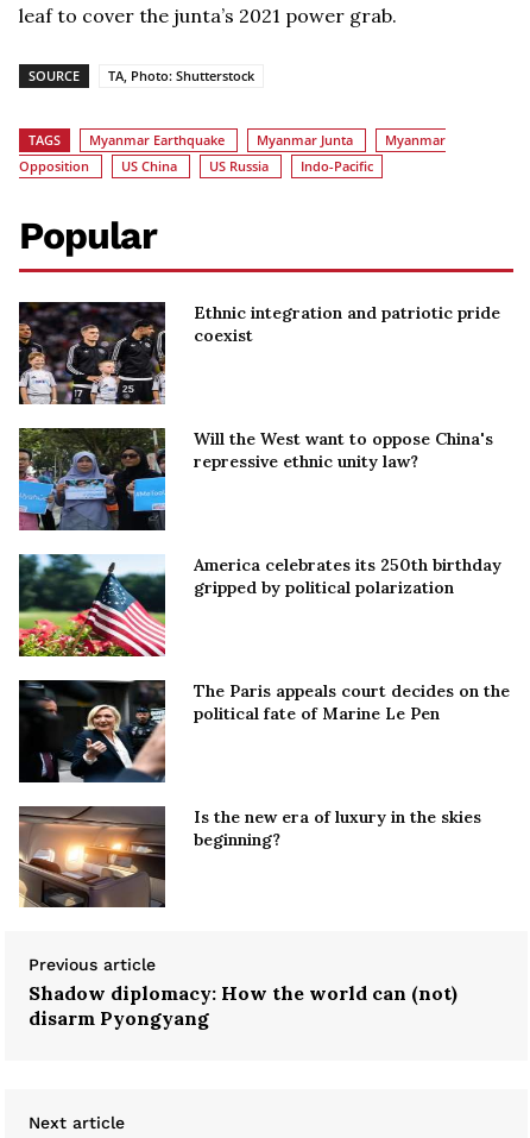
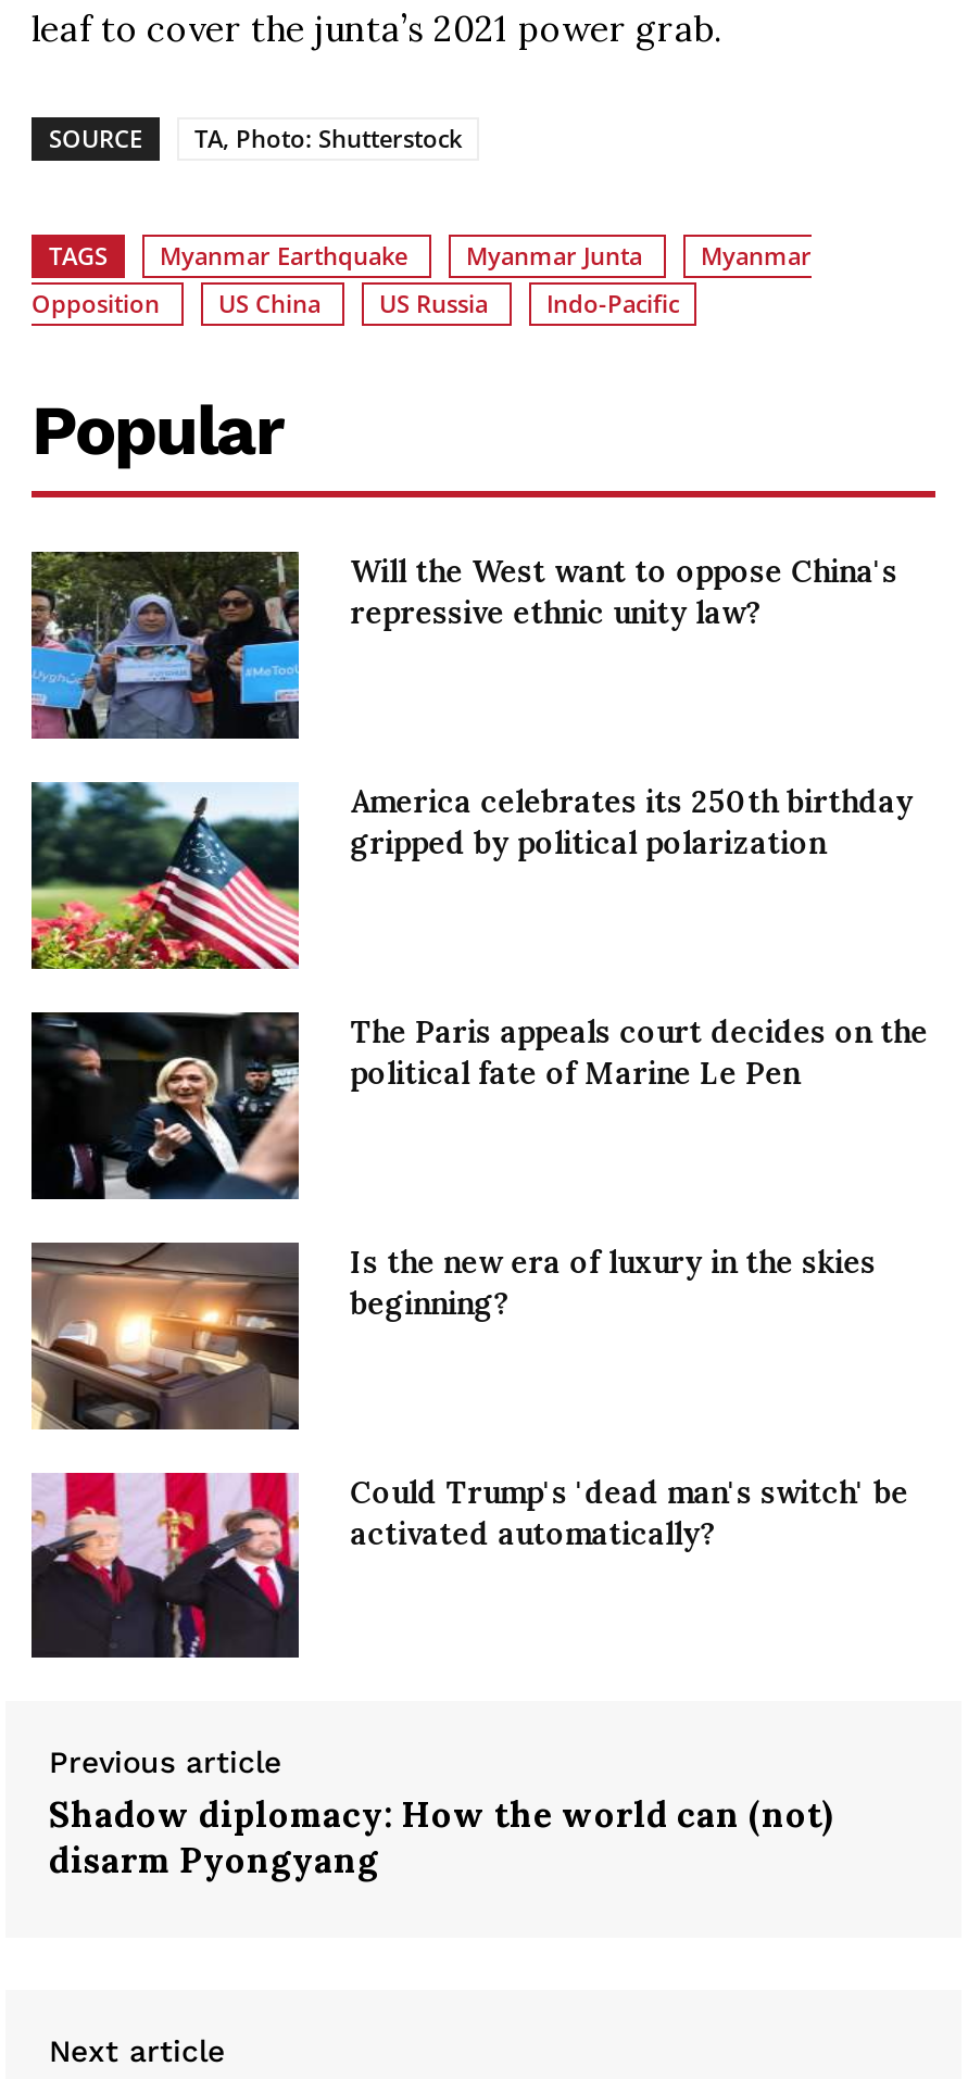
[18,302,500,405] [image] | Ethnic integration and patriotic pride | coexist -> none
moved [17,427,509,850] -> [27,550,928,1322]: [image] | Will the West want to oppose China's | repressive ethnic unity law? | ... | Is the new era of luxury in the skies | beginning?
moved [17,807,166,911] -> [27,1245,301,1434]: [image]
none -> [29,1471,909,1660] [image] | Could Trump's 'dead man's switch' be | activated automatically?

